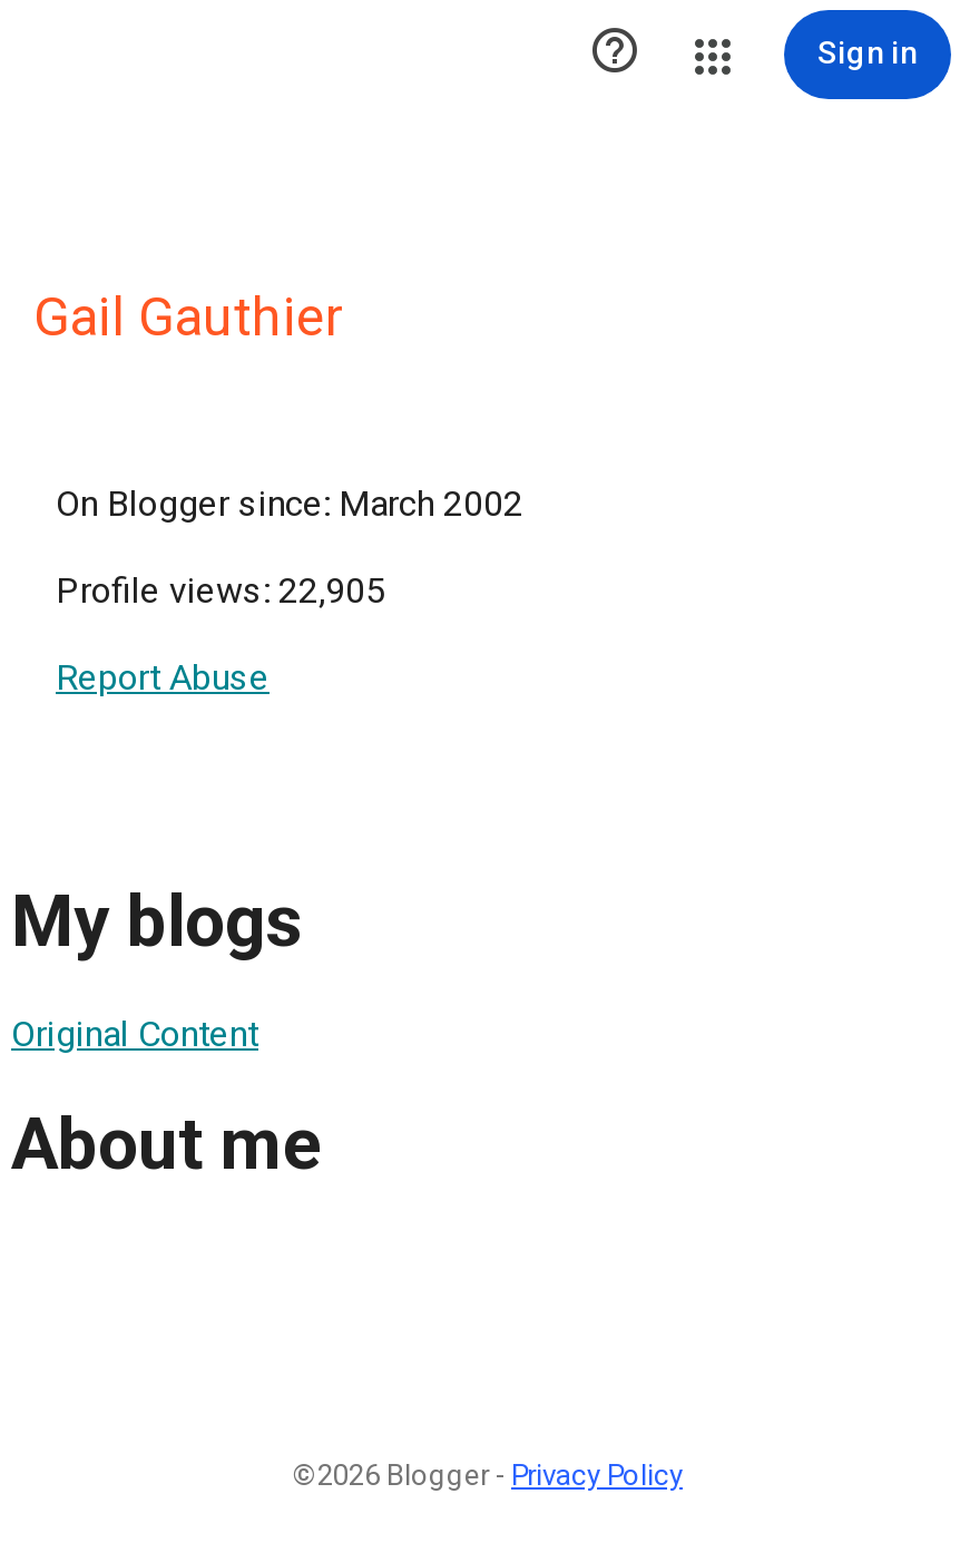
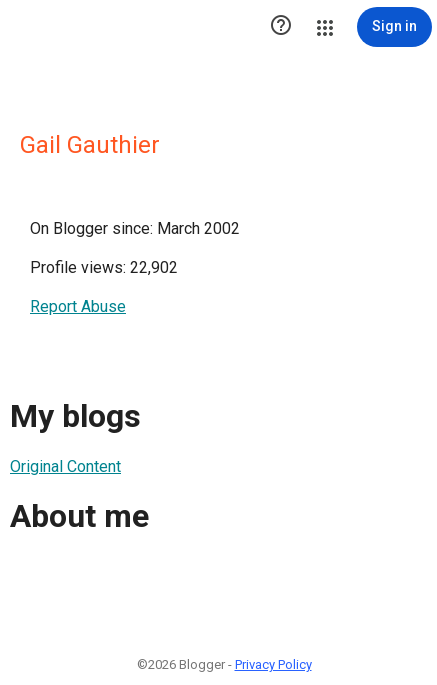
[56,569,385,612] Profile views: 22,905 -> [30,258,178,277] Profile views: 22,902

